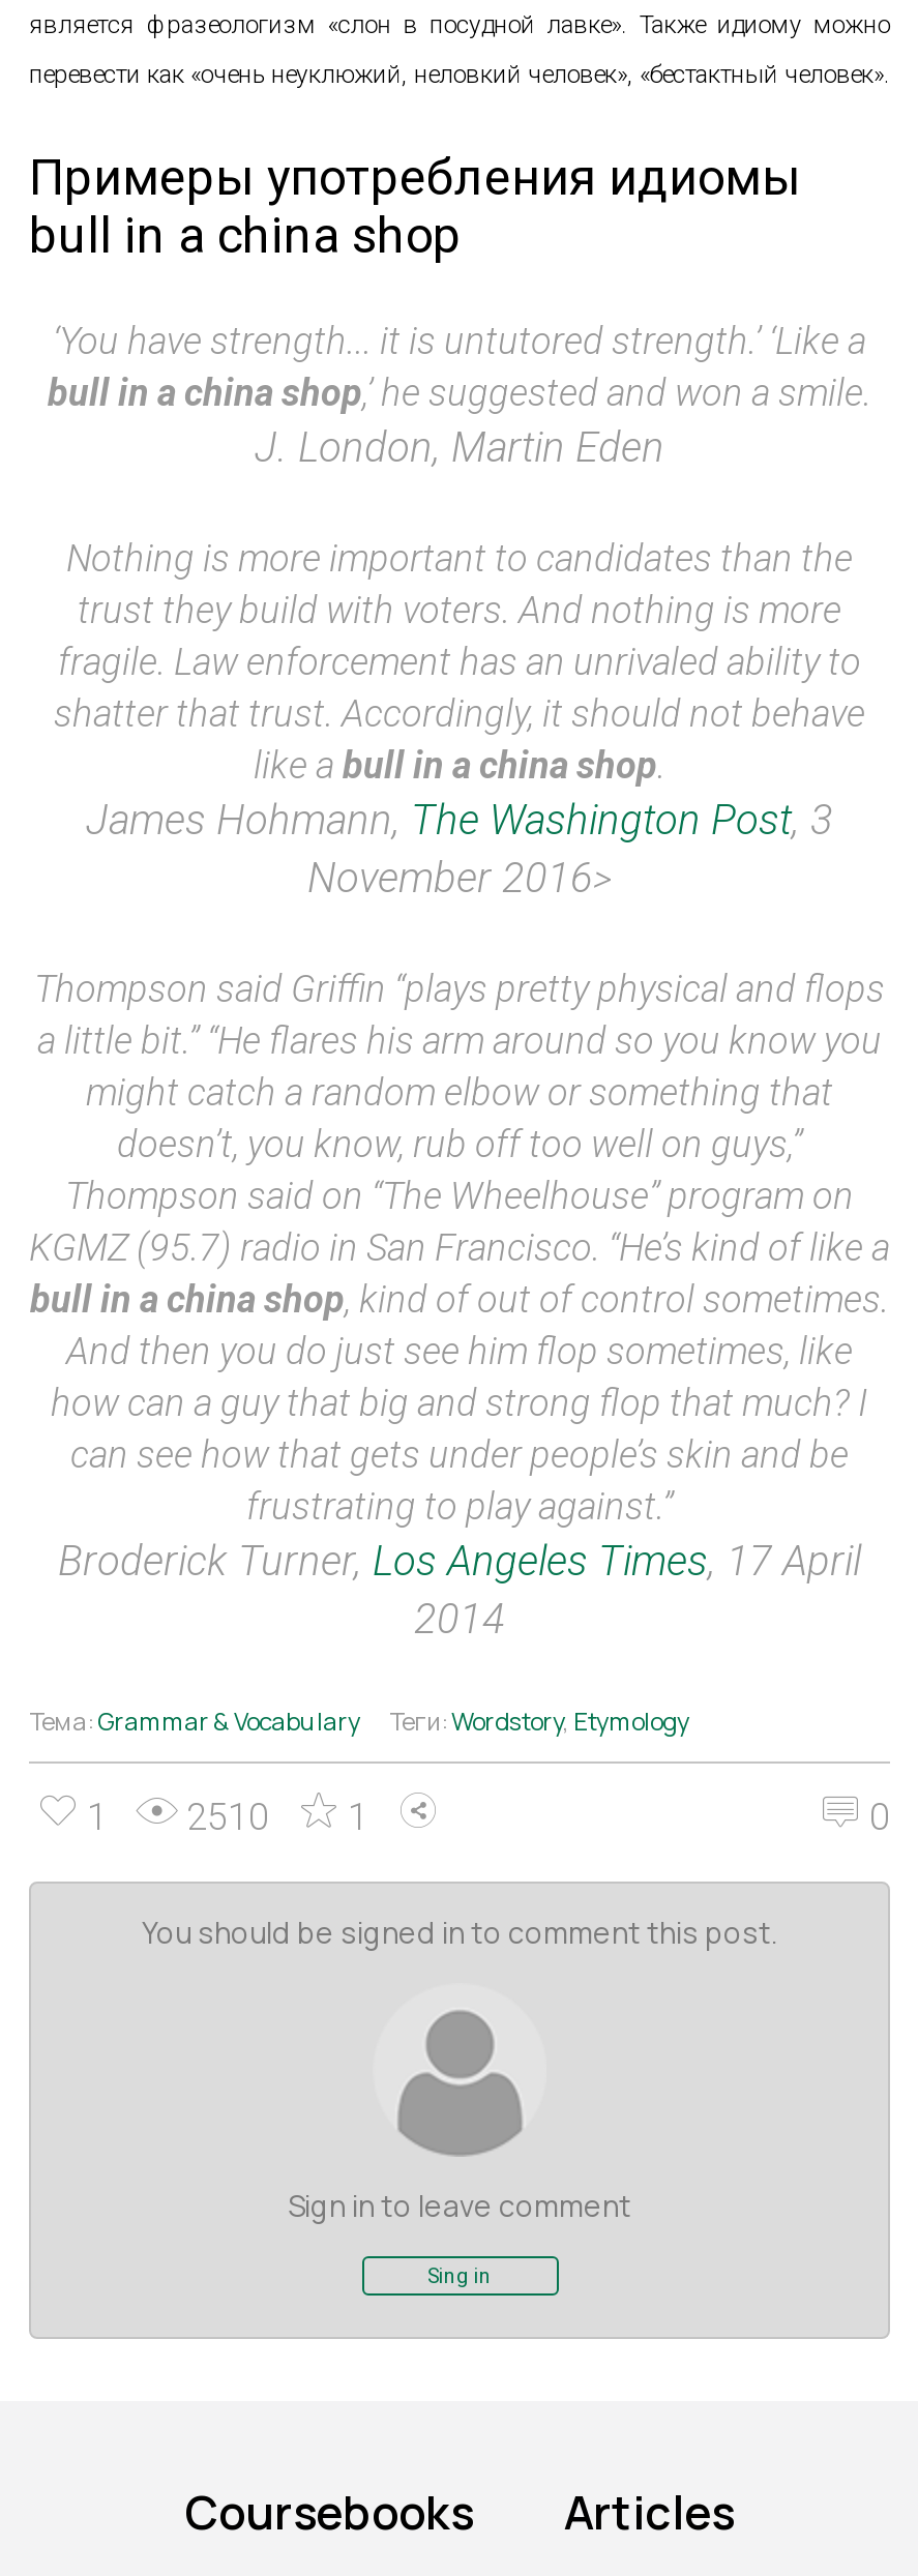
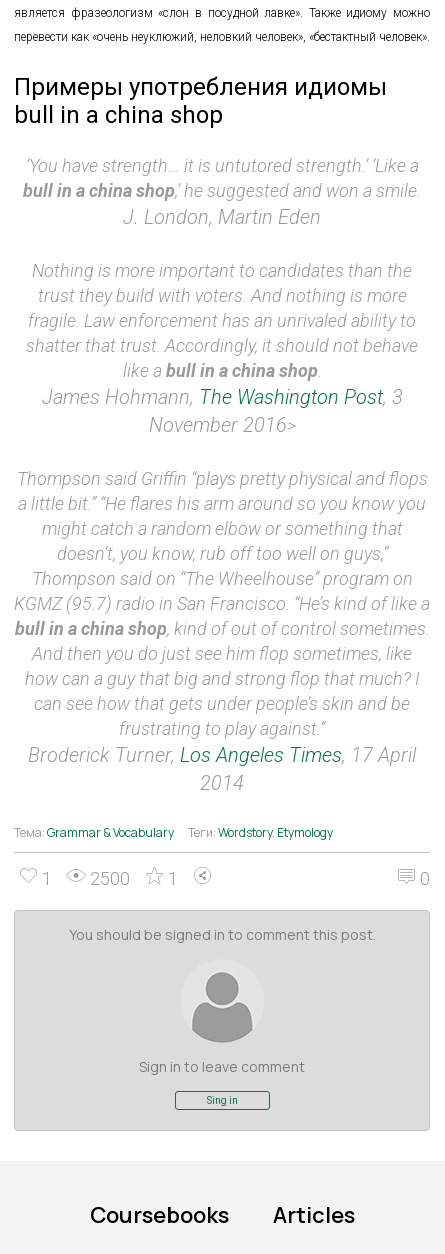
[87,1794,368,1837] 1 2510 1 -> [42,868,178,889] 1 2500 1

